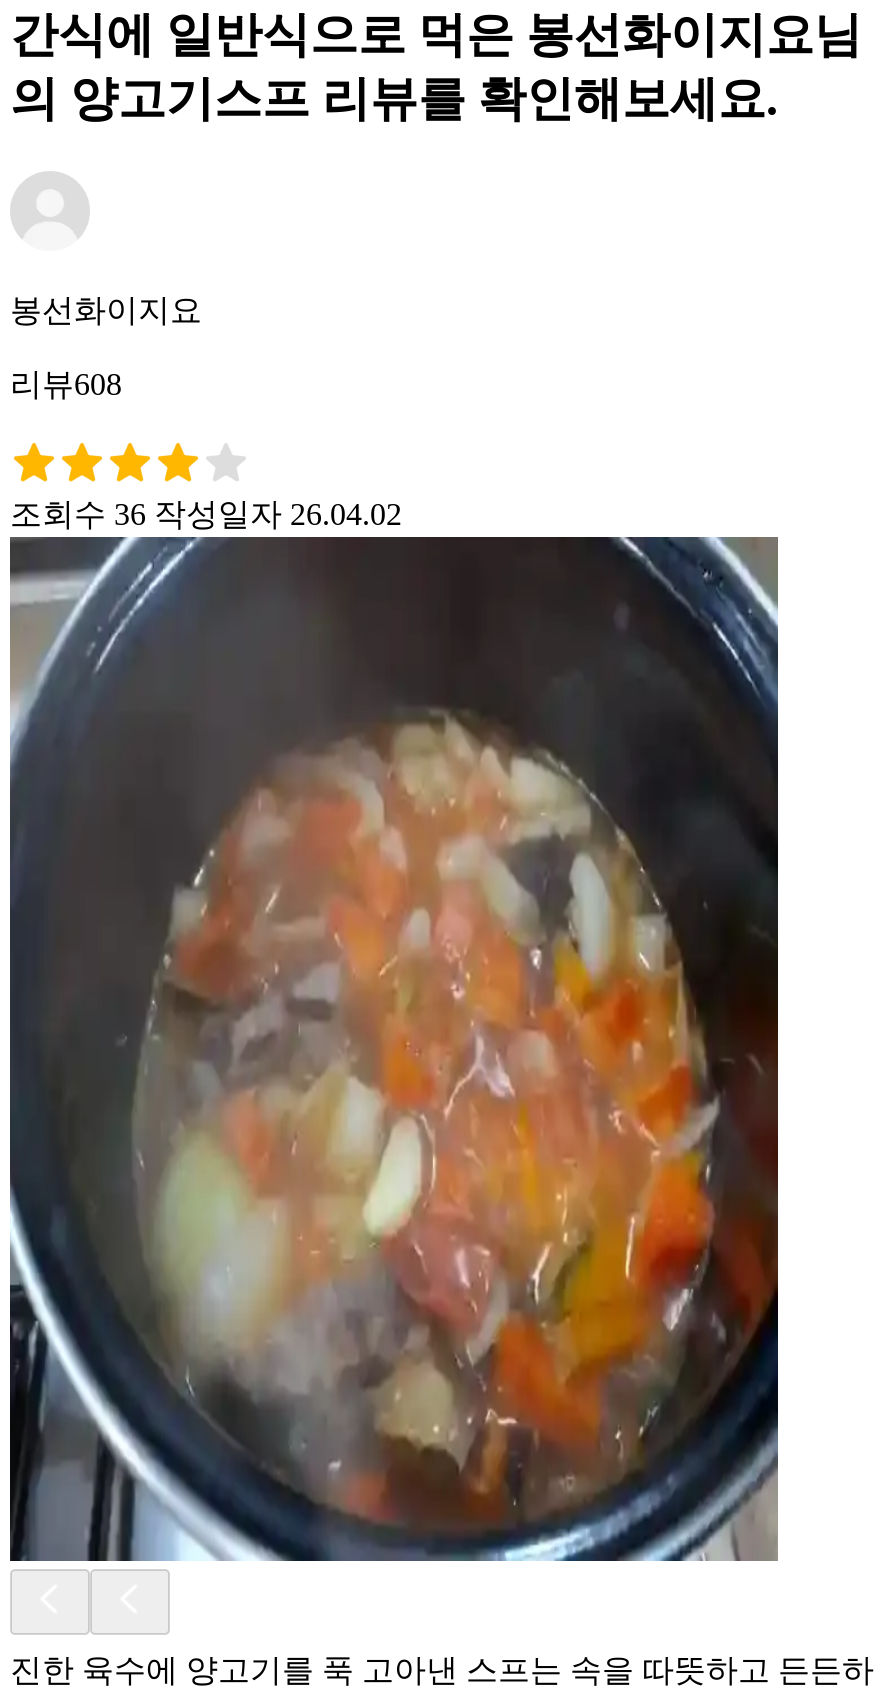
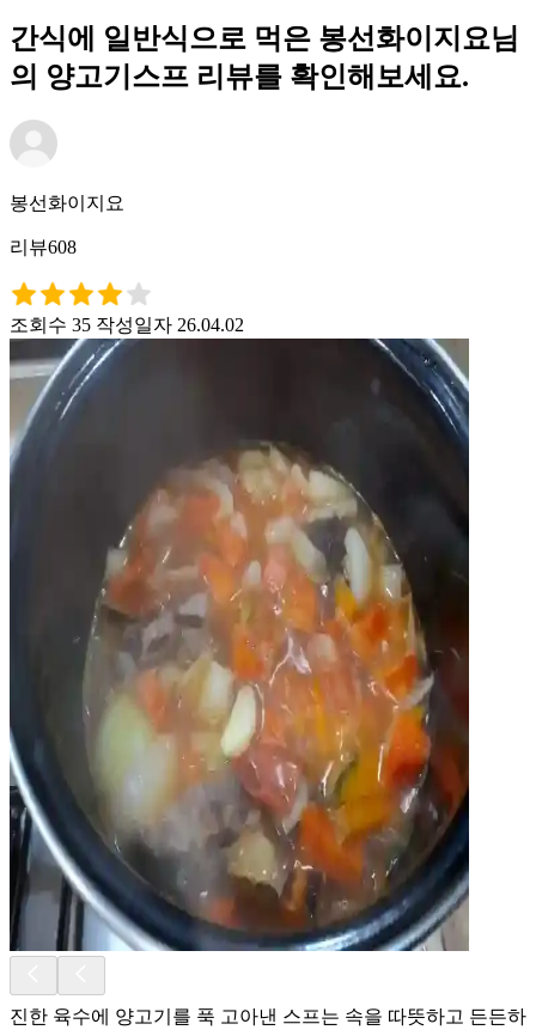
[10,497,402,531] 조회수 36 작성일자 26.04.02 -> [10,314,244,335] 조회수 35 작성일자 26.04.02

